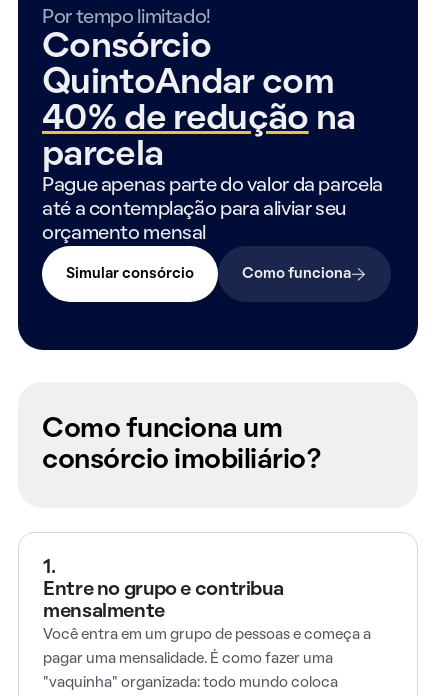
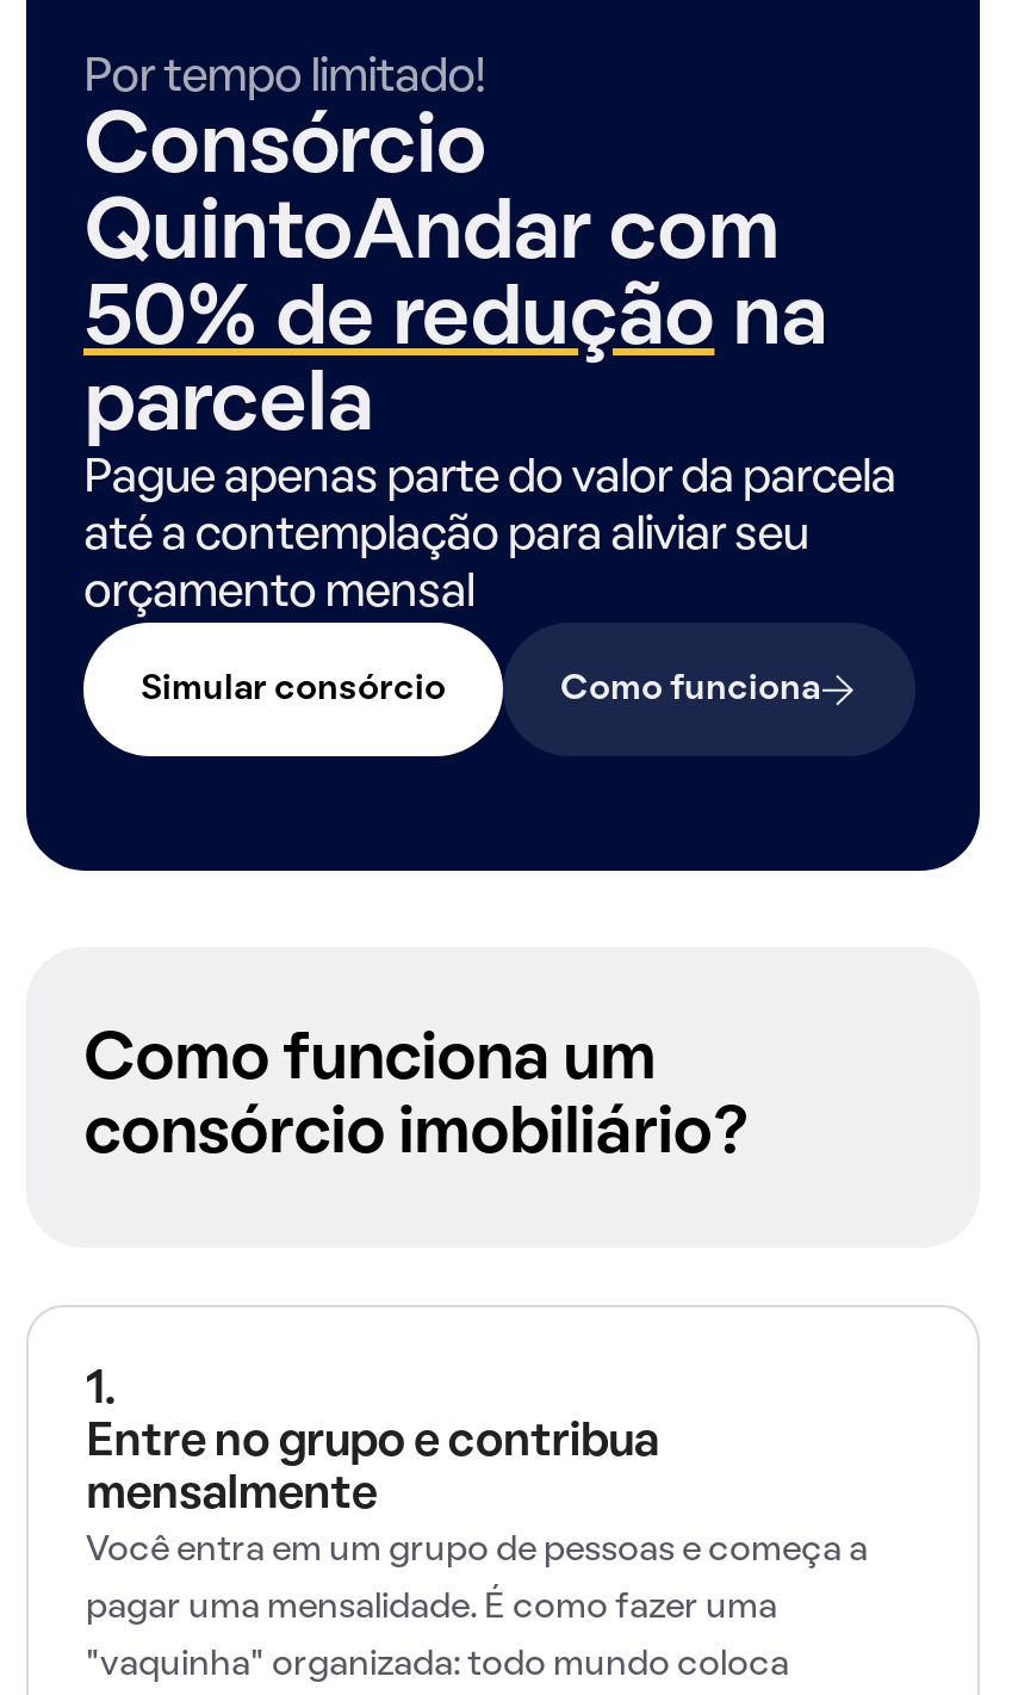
[42,104,356,136] 40% de redução na -> [83,284,827,360] 50% de redução na

